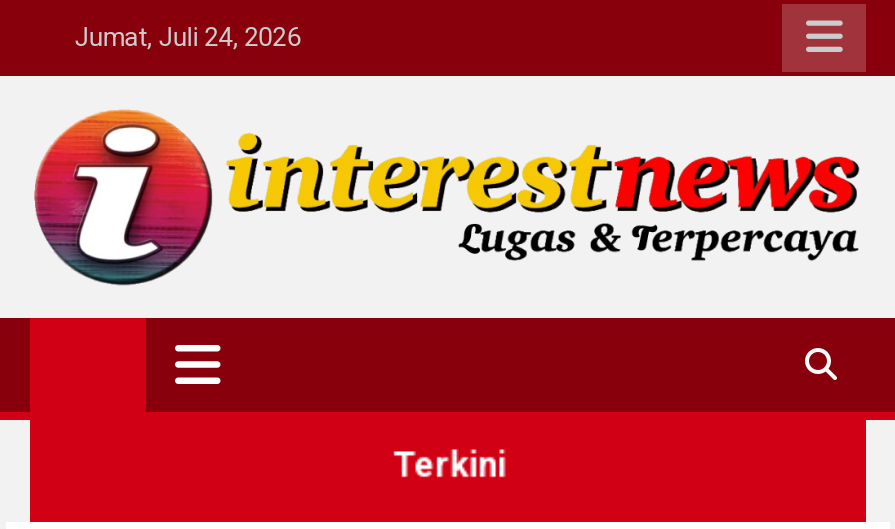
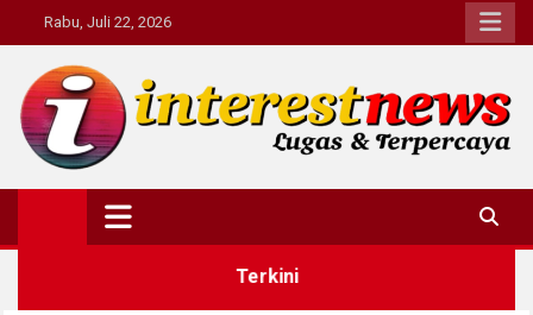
[62,22,300,52] Jumat, Juli 24, 2026 -> [37,13,172,31] Rabu, Juli 22, 2026

